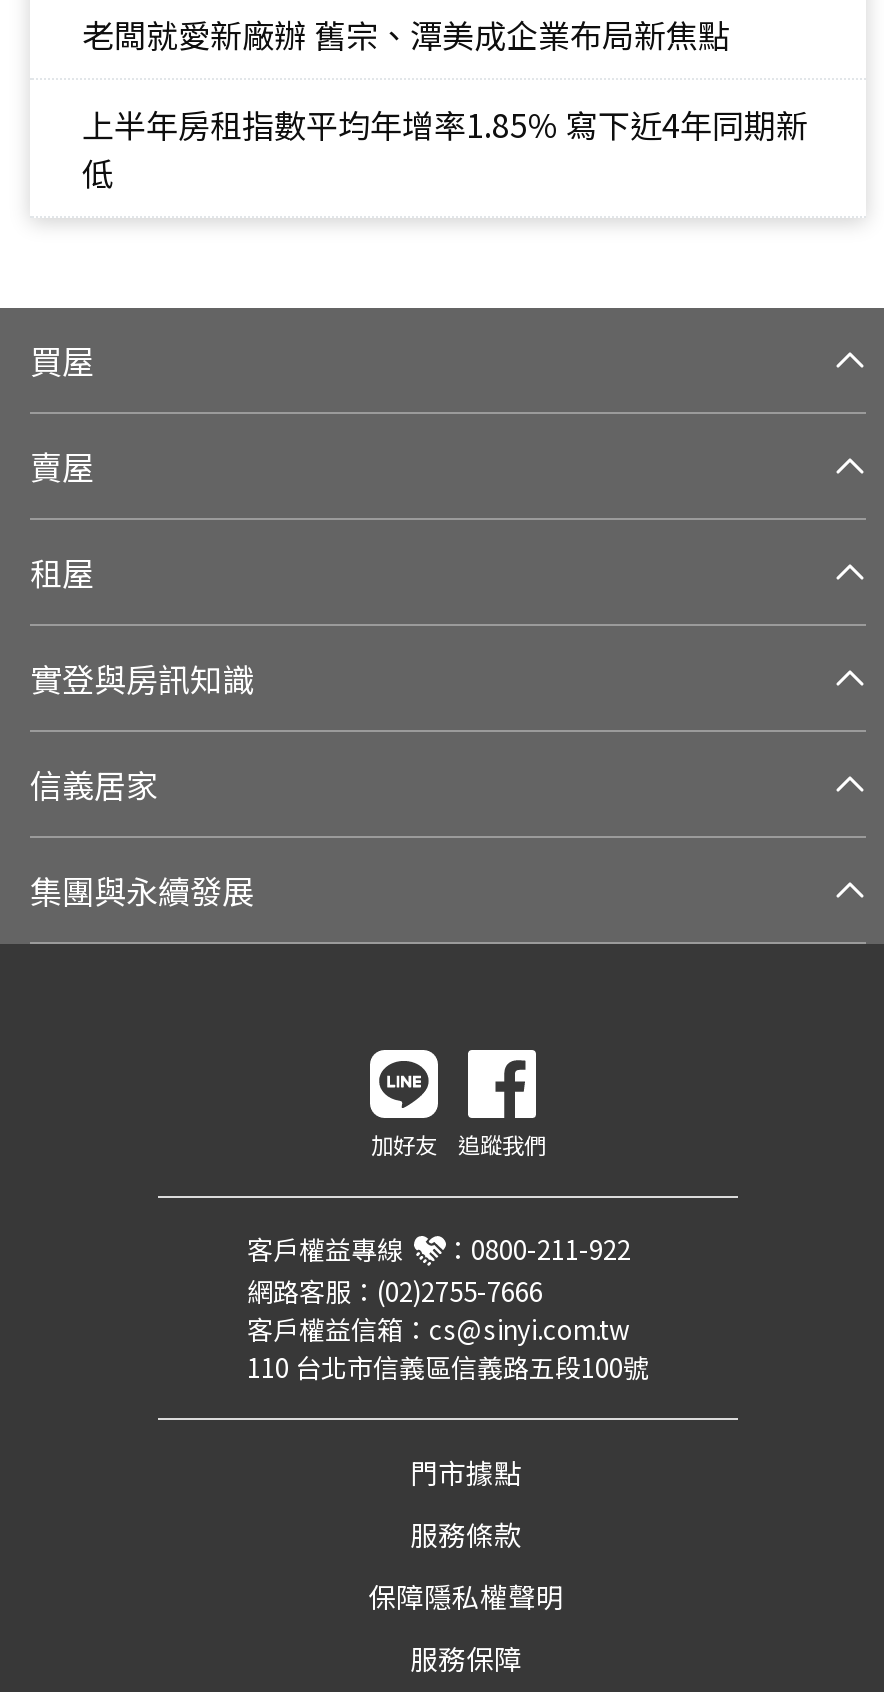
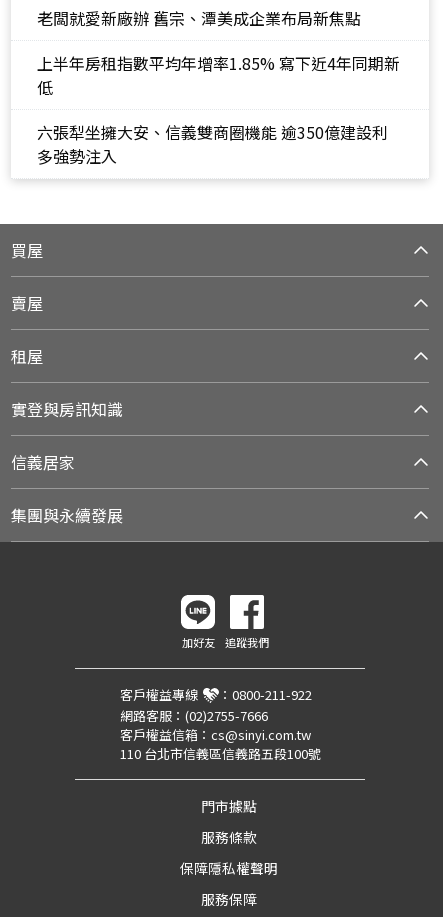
none -> [37,120,388,168] 六張犁坐擁大安、信義雙商圈機能 逾350億建設利 | 多強勢注入

